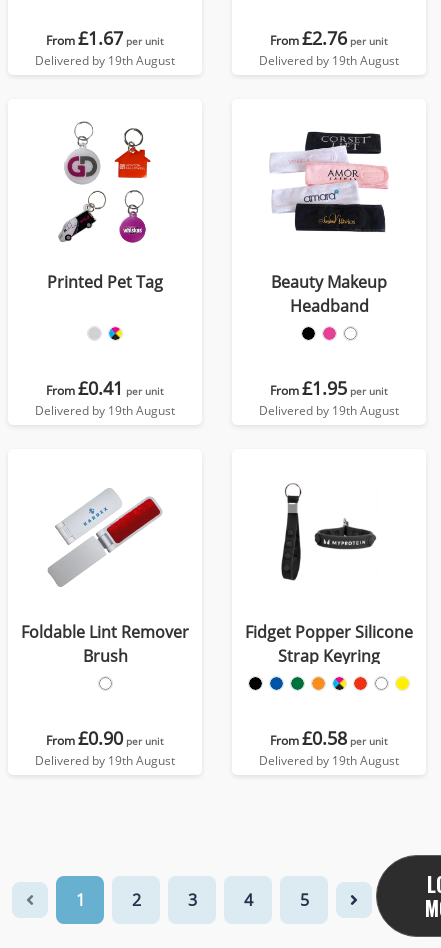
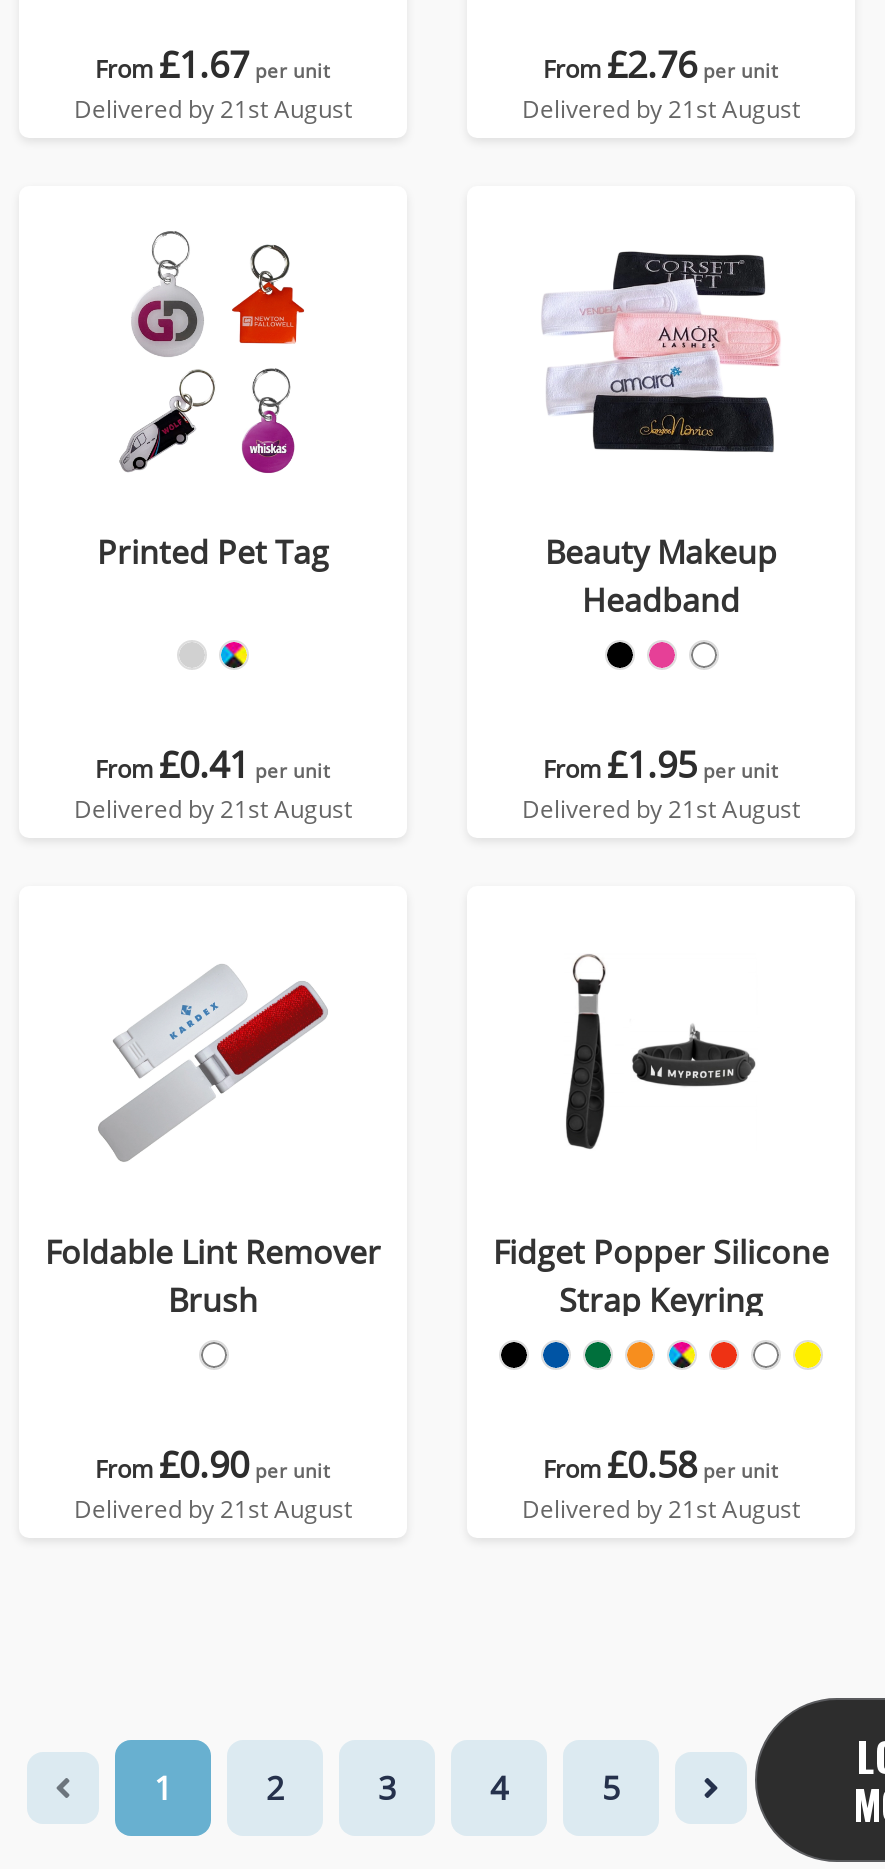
[35,52,175,69] Delivered by 19th August -> [74,92,352,126] Delivered by 21st August
[259,52,399,69] Delivered by 19th August -> [522,92,800,126] Delivered by 21st August
[35,402,175,419] Delivered by 19th August -> [74,792,352,826] Delivered by 21st August
[259,402,399,419] Delivered by 19th August -> [522,792,800,826] Delivered by 21st August
[35,752,175,769] Delivered by 19th August -> [74,1492,352,1526] Delivered by 21st August
[259,752,399,769] Delivered by 19th August -> [522,1492,800,1526] Delivered by 21st August

